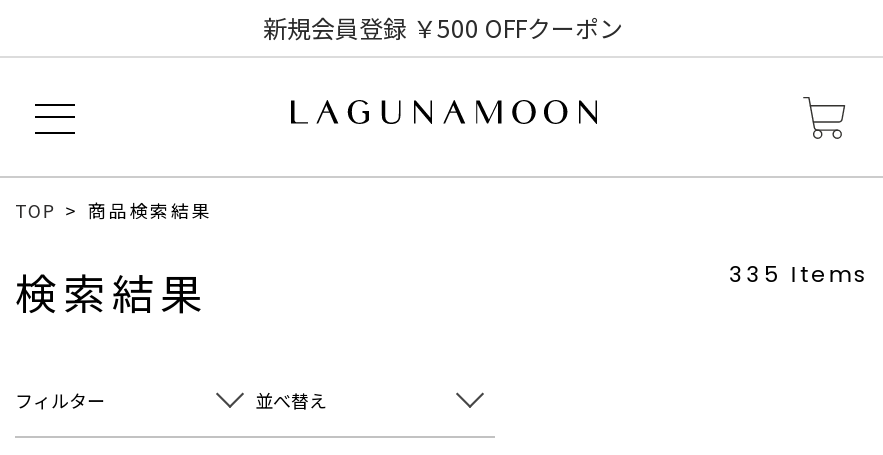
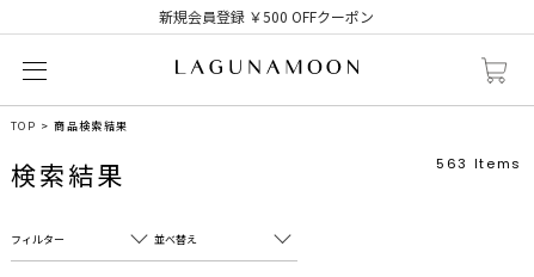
[729,258,871,290] 335 Items -> [436,154,522,173] 563 Items

